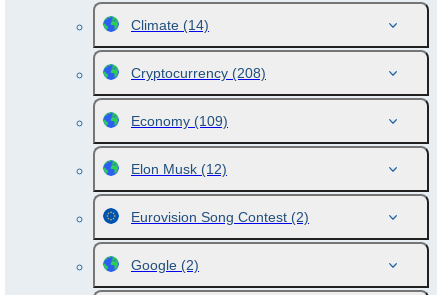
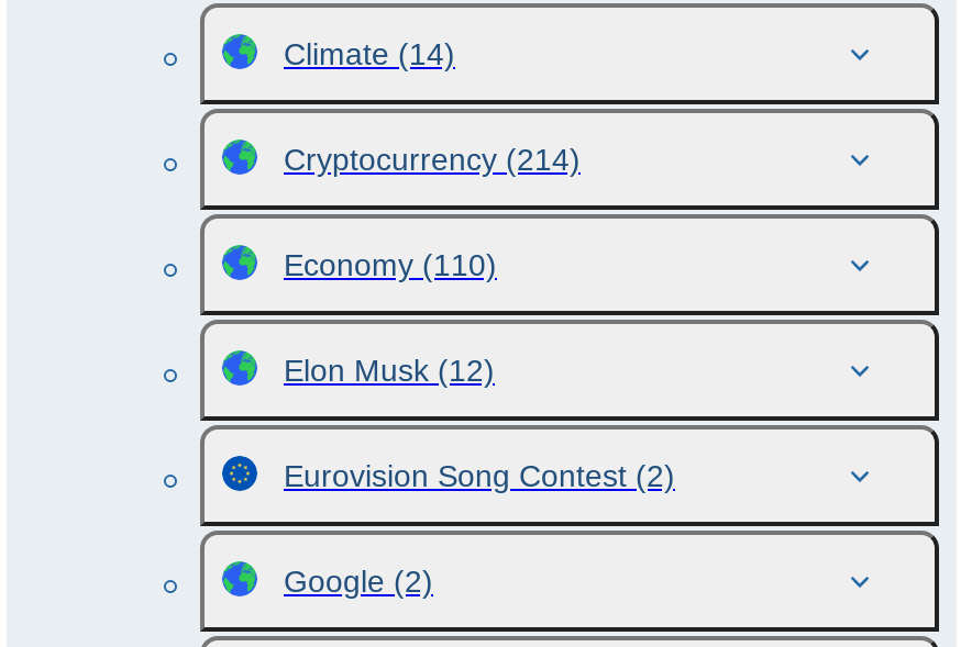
[131,65,266,81] Cryptocurrency (208) -> [284,142,581,177] Cryptocurrency (214)
[131,113,228,129] Economy (109) -> [284,247,497,282] Economy (110)

